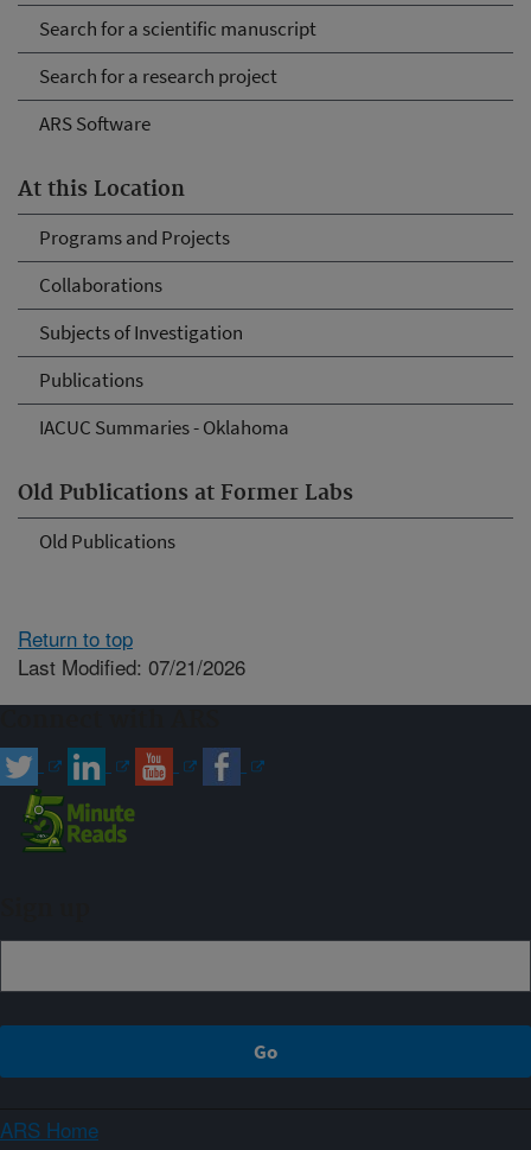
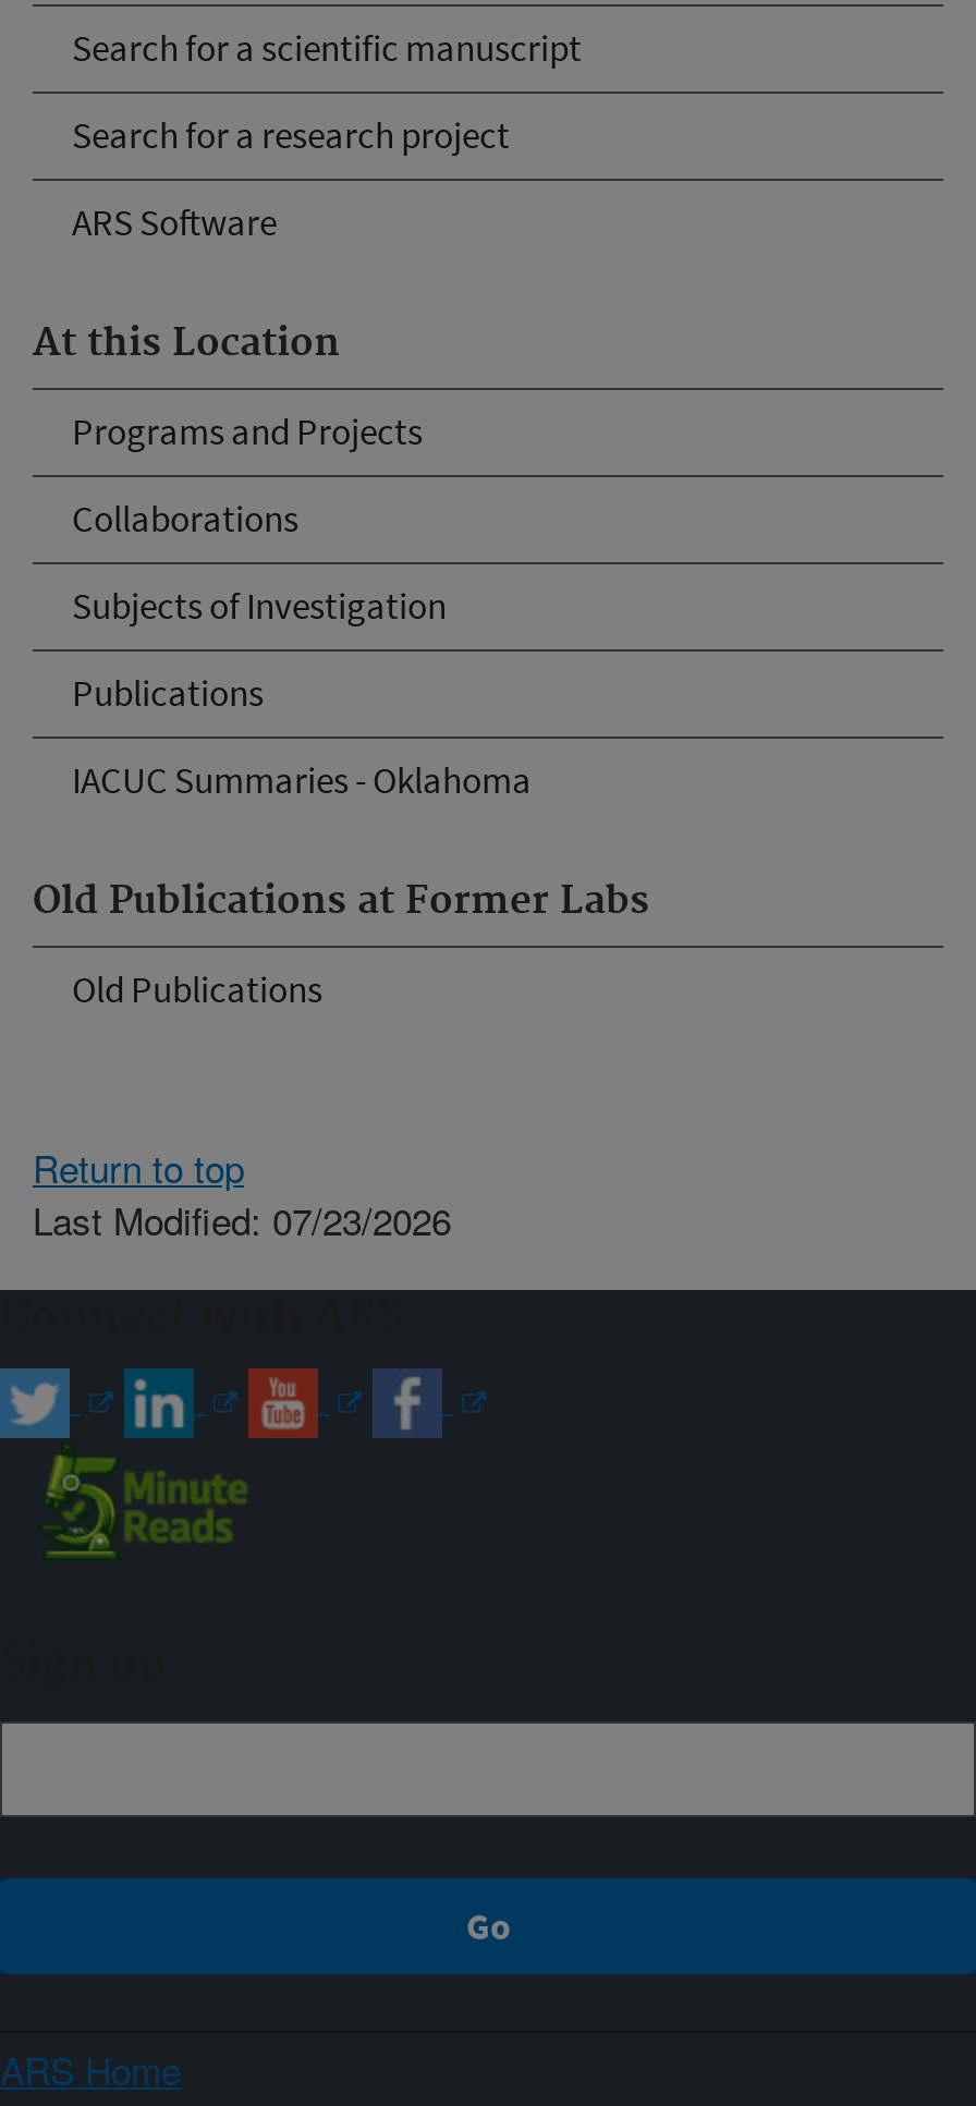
[18,651,245,681] Last Modified: 07/21/2026 -> [33,1191,451,1245] Last Modified: 07/23/2026

